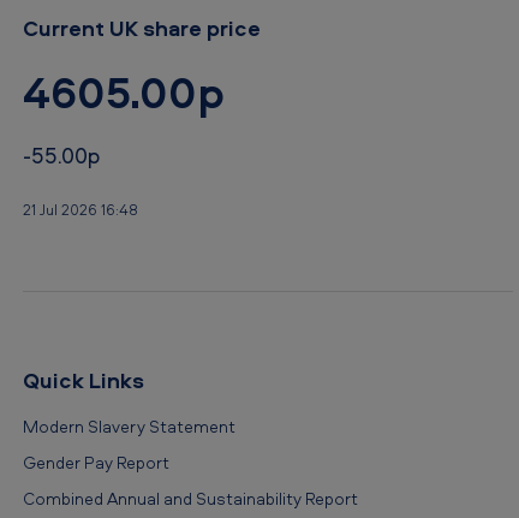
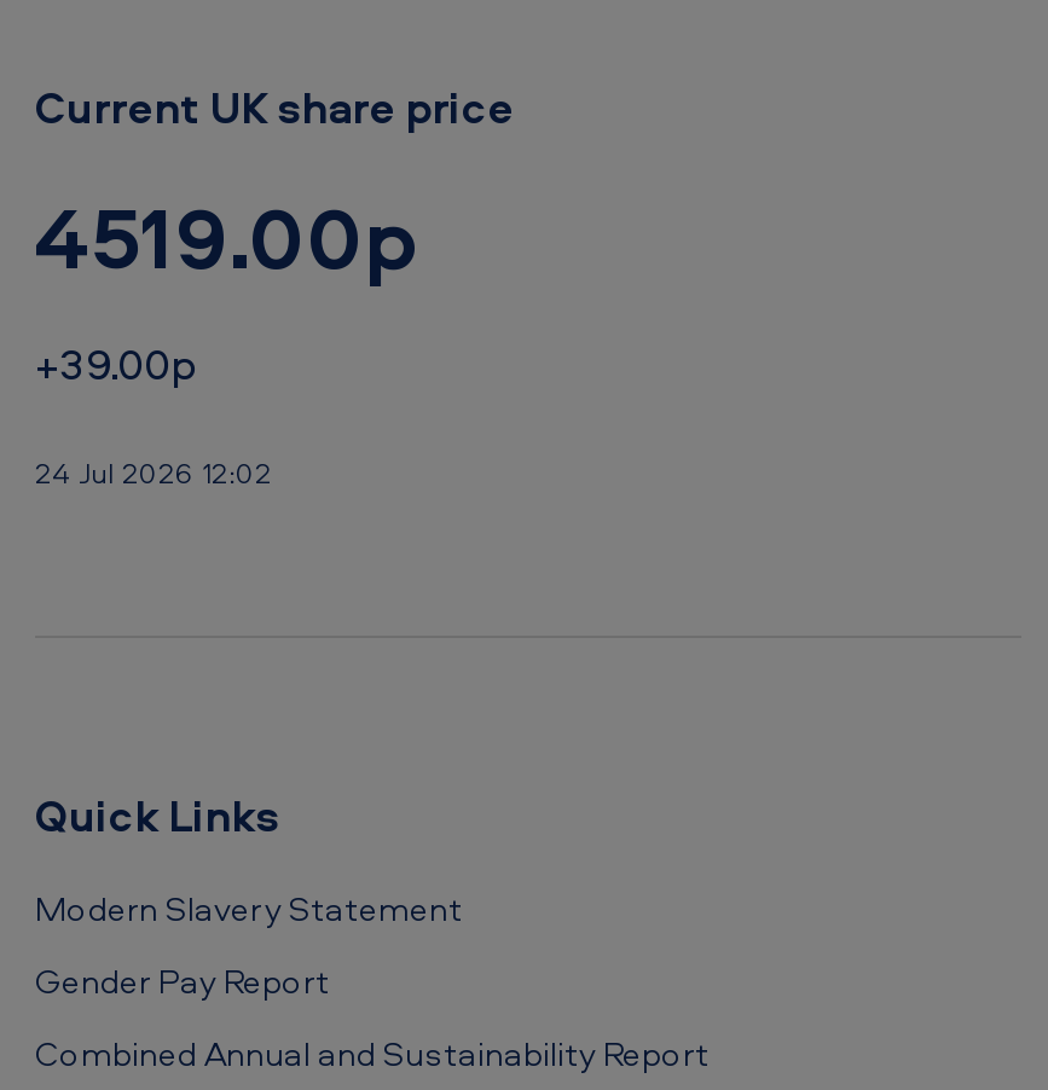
[23,62,225,170] 4605.00p | -55.00p -> [35,175,419,393] 4519.00p | +39.00p
[23,199,138,219] 21 Jul 2026 16:48 -> [35,451,272,492] 24 Jul 2026 12:02

